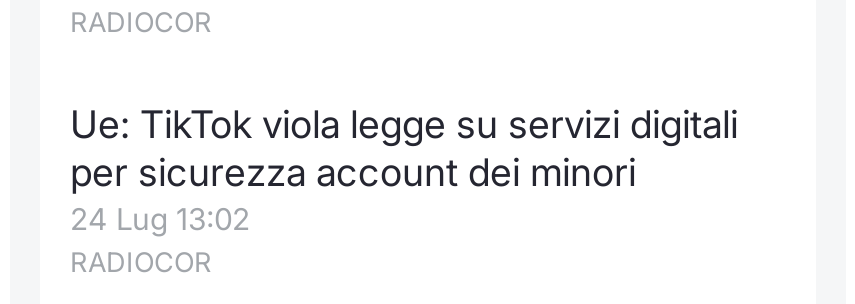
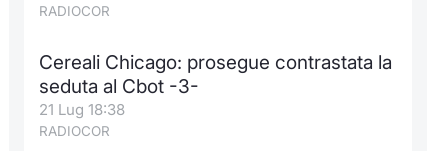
[70,102,738,238] Ue: TikTok viola legge su servizi digitali | per sicurezza account dei minori | 24 Lug 13:02 -> [39,51,392,119] Cereali Chicago: prosegue contrastata la | seduta al Cbot -3- | 21 Lug 18:38

